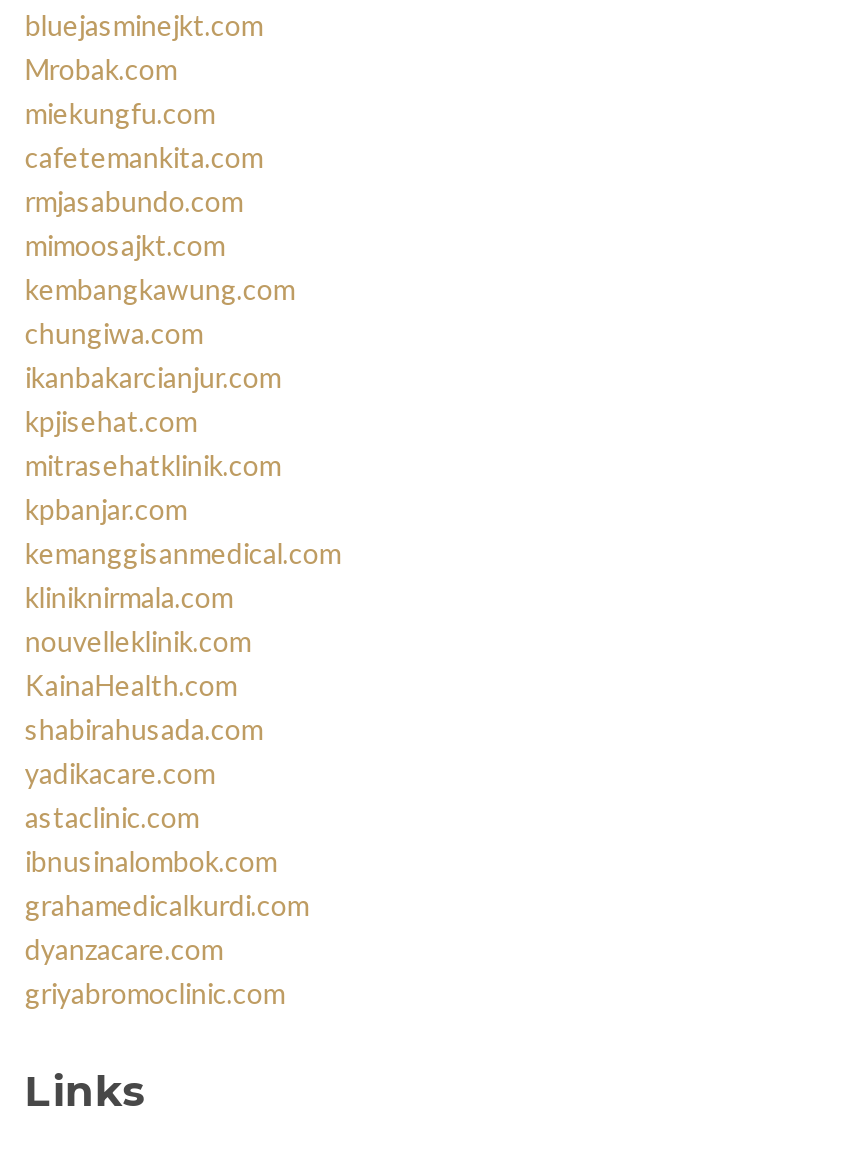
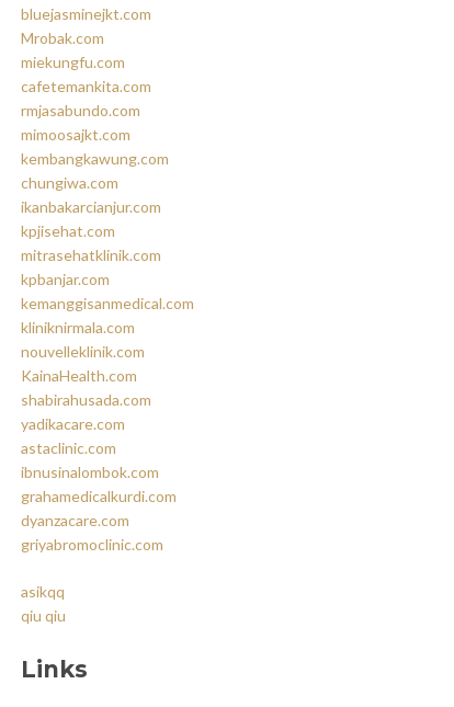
none -> [21,582,66,625] asikqq | qiu qiu

